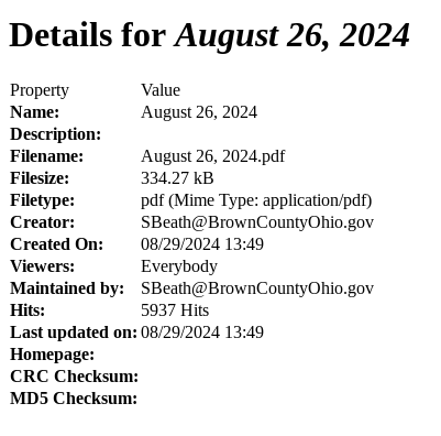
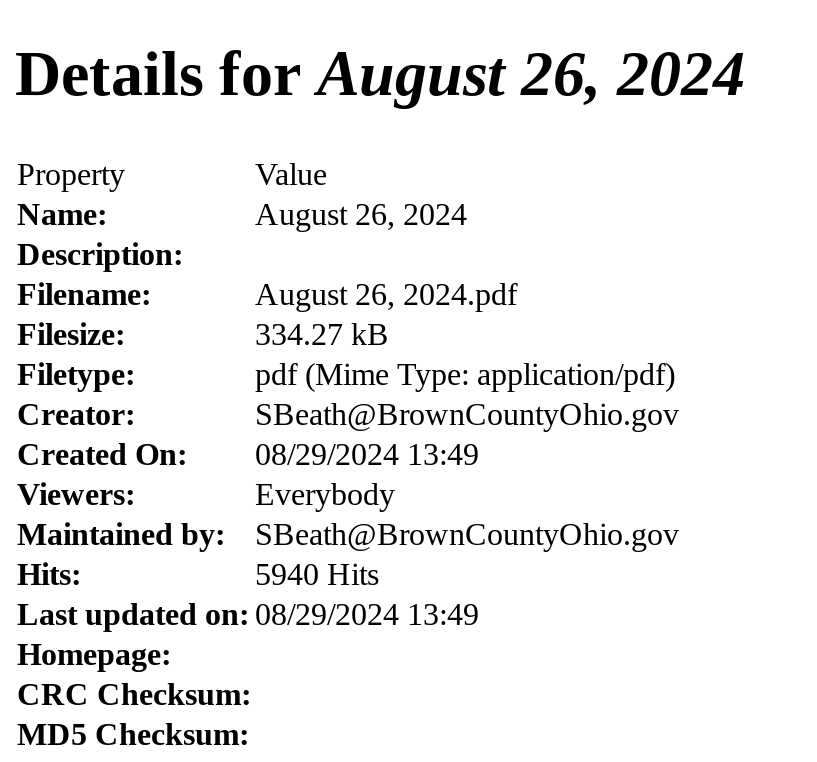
[141,300,209,319] 5937 Hits -> [255,557,379,591] 5940 Hits

